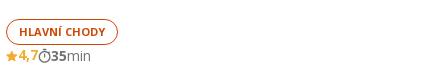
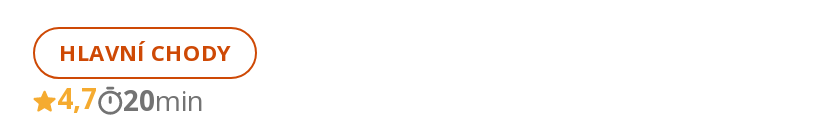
[18,45,91,65] 4,7 35min -> [57,79,203,119] 4,7 20min

